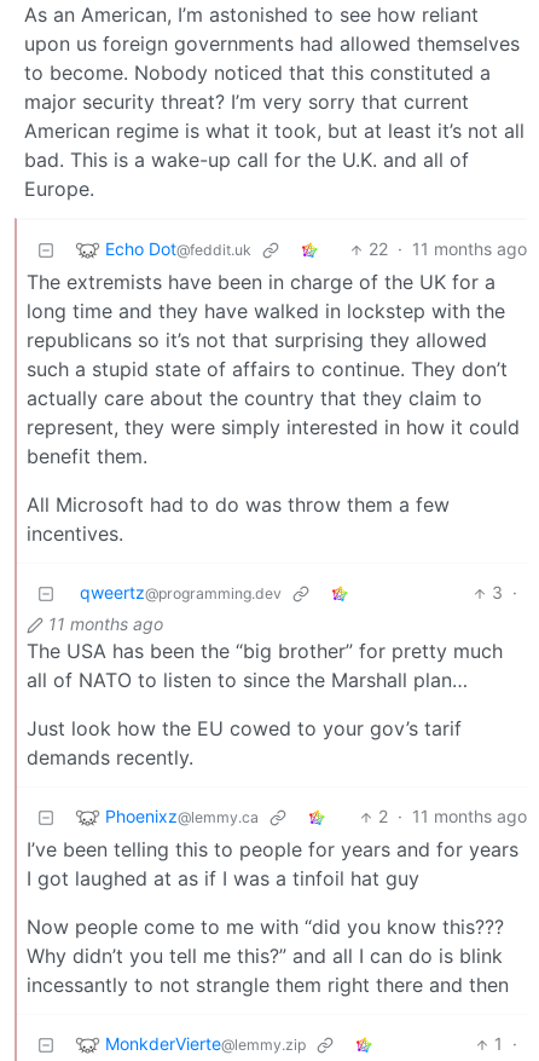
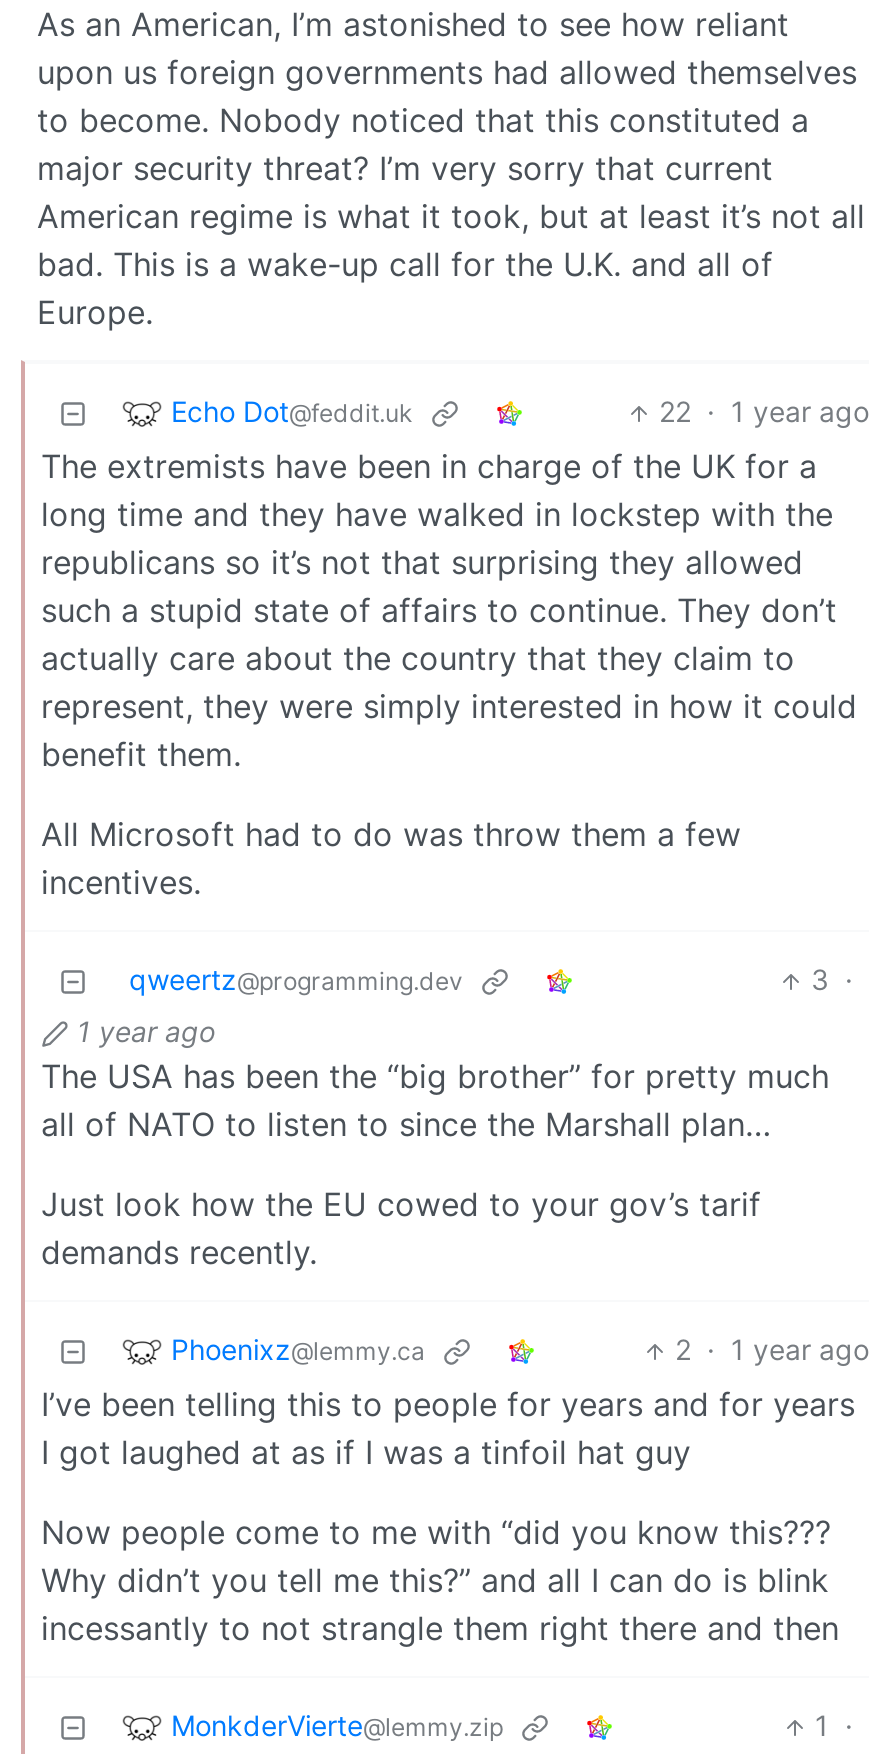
[369,239,527,260] 22 · 11 months ago -> [659,395,869,429] 22 · 1 year ago
[48,614,163,635] 11 months ago -> [77,1015,215,1049] 1 year ago
[378,806,527,827] 2 · 11 months ago -> [675,1333,869,1367] 2 · 1 year ago

